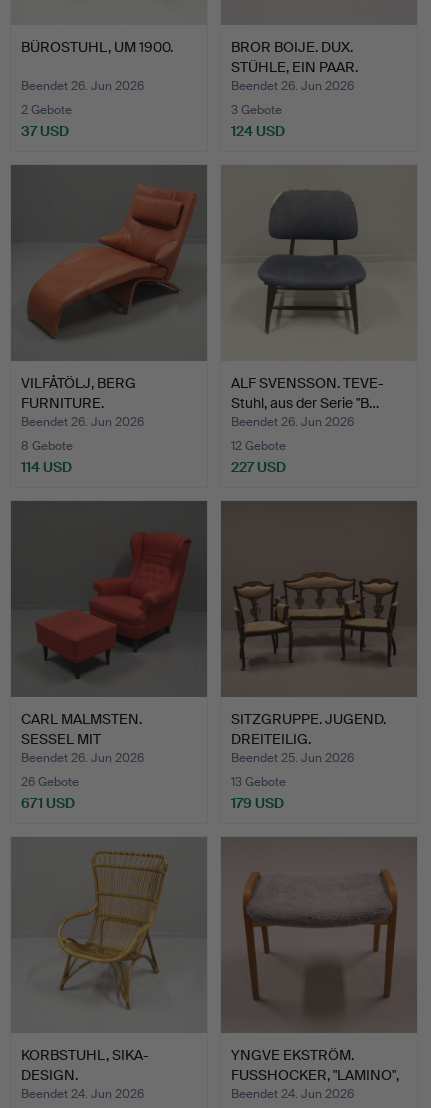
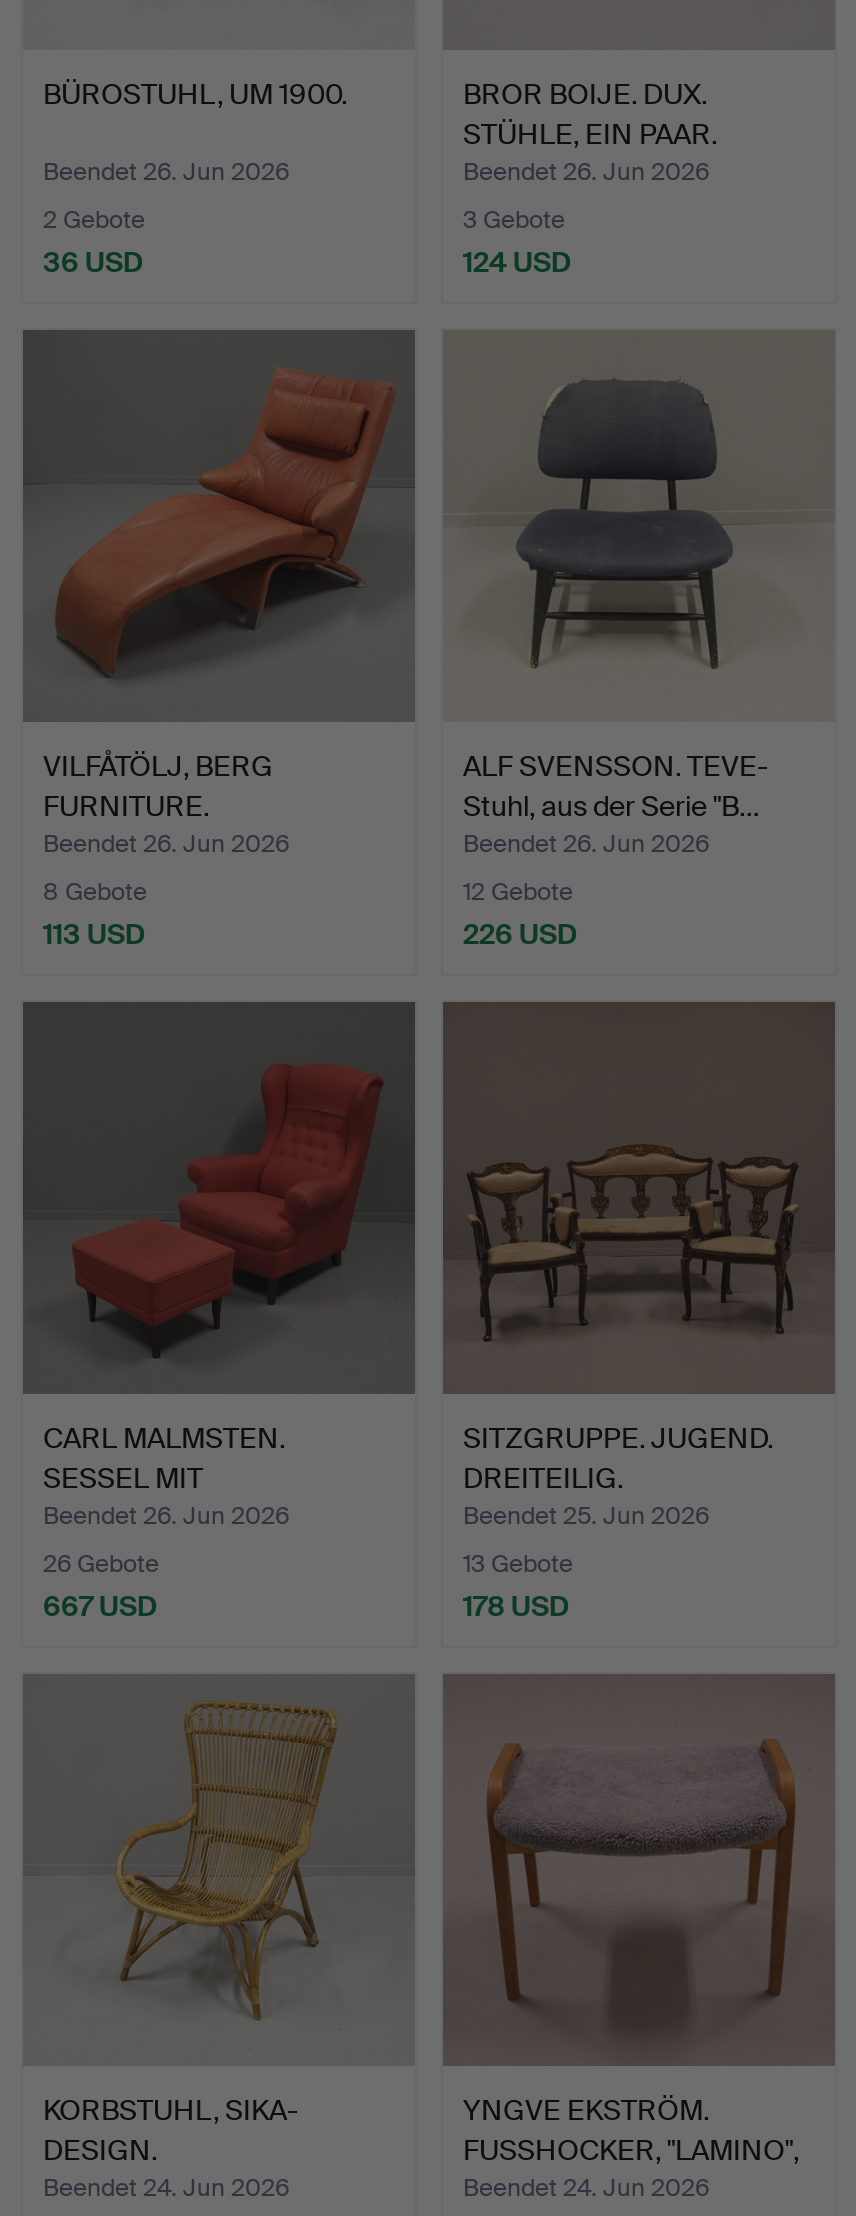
[21,122,69,140] 37 USD -> [43,244,143,280] 36 USD
[21,458,72,476] 114 USD -> [43,916,145,952] 113 USD
[231,458,286,476] 227 USD -> [463,916,577,952] 226 USD
[21,794,75,812] 671 USD -> [43,1588,157,1624] 667 USD
[231,794,284,812] 179 USD -> [463,1588,569,1624] 178 USD

